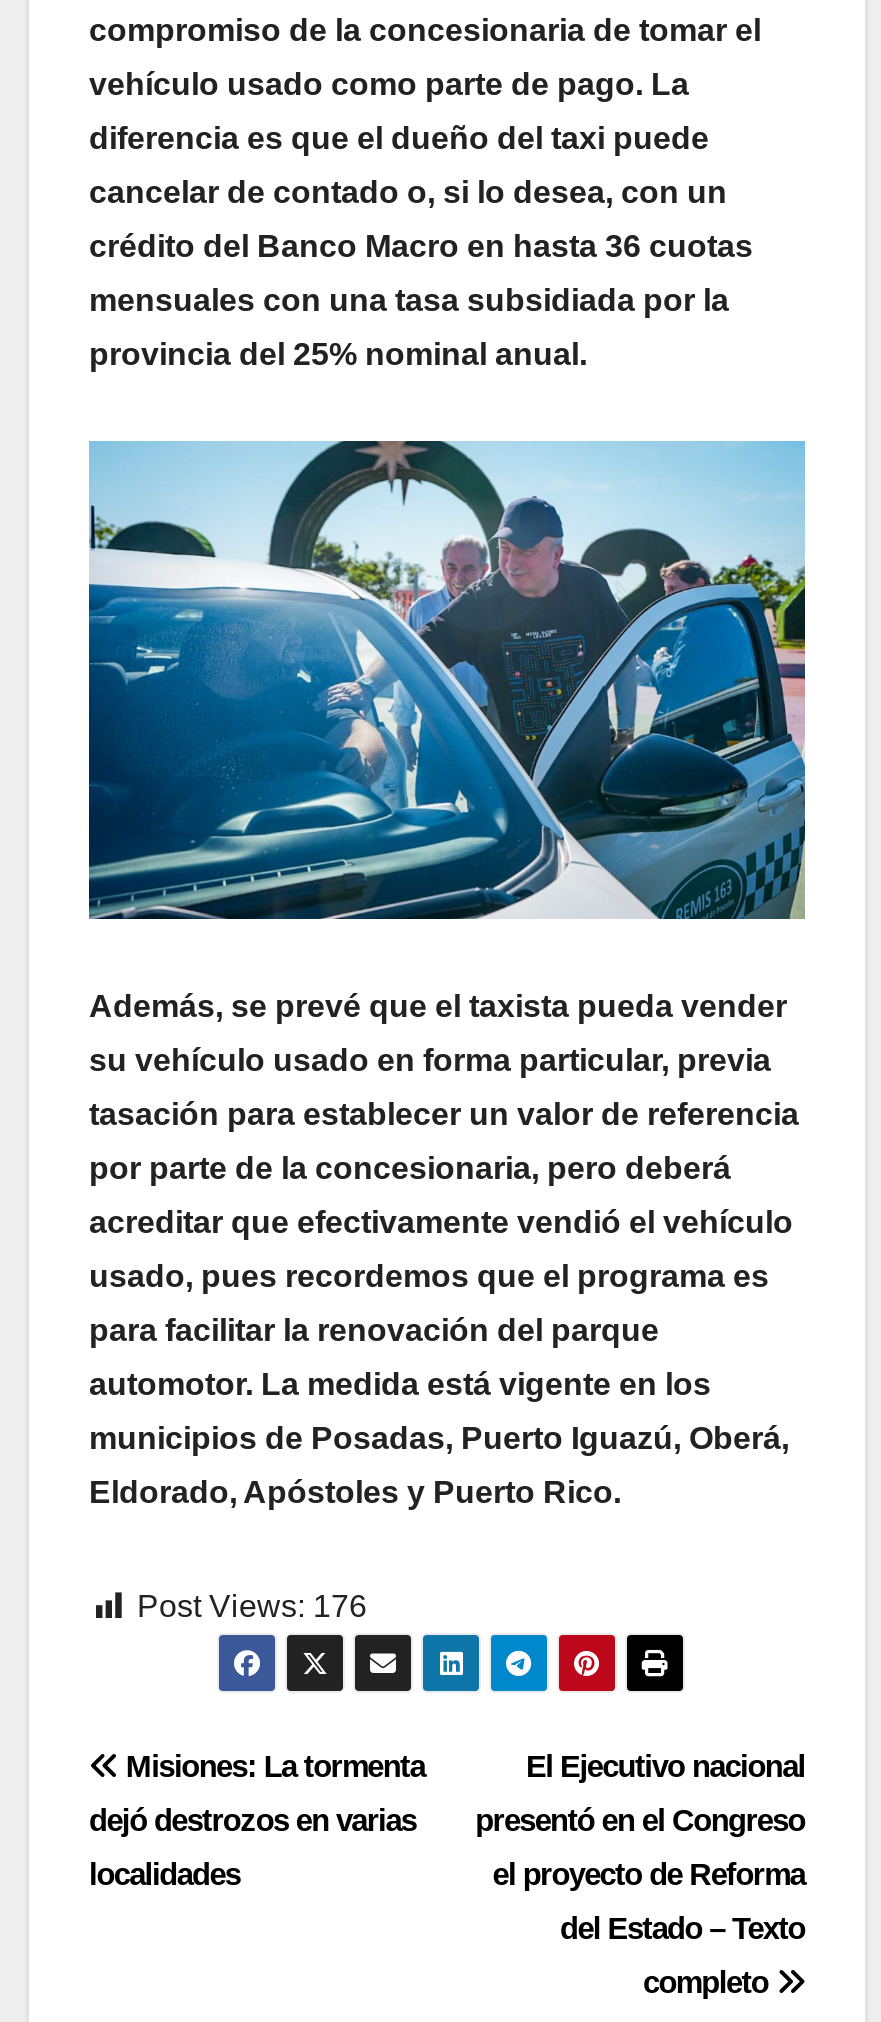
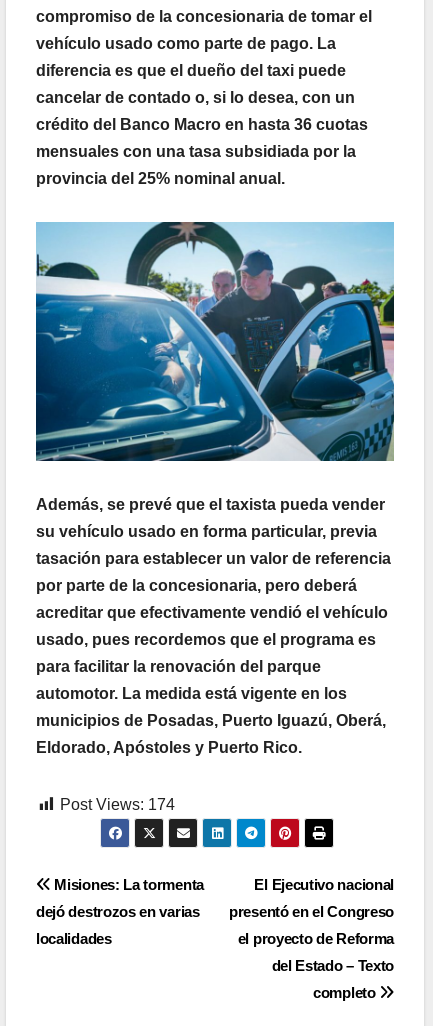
[137,1589,367,1623] Post Views: 176 -> [60,796,175,813] Post Views: 174

